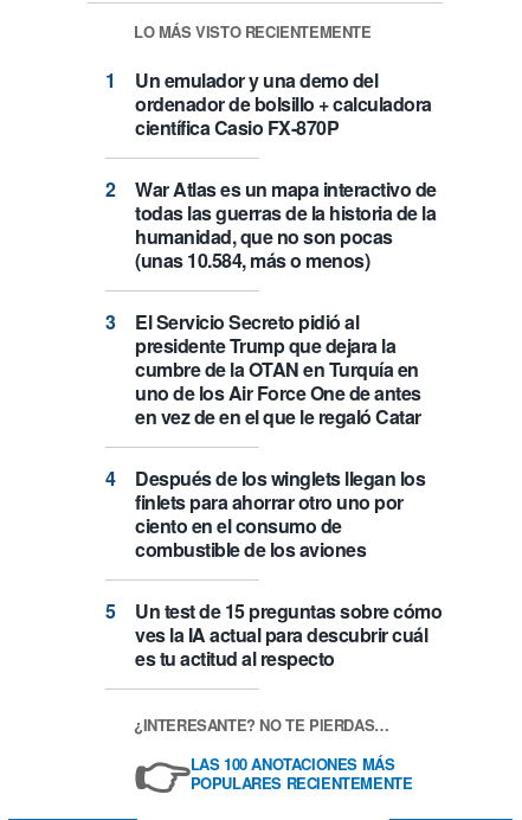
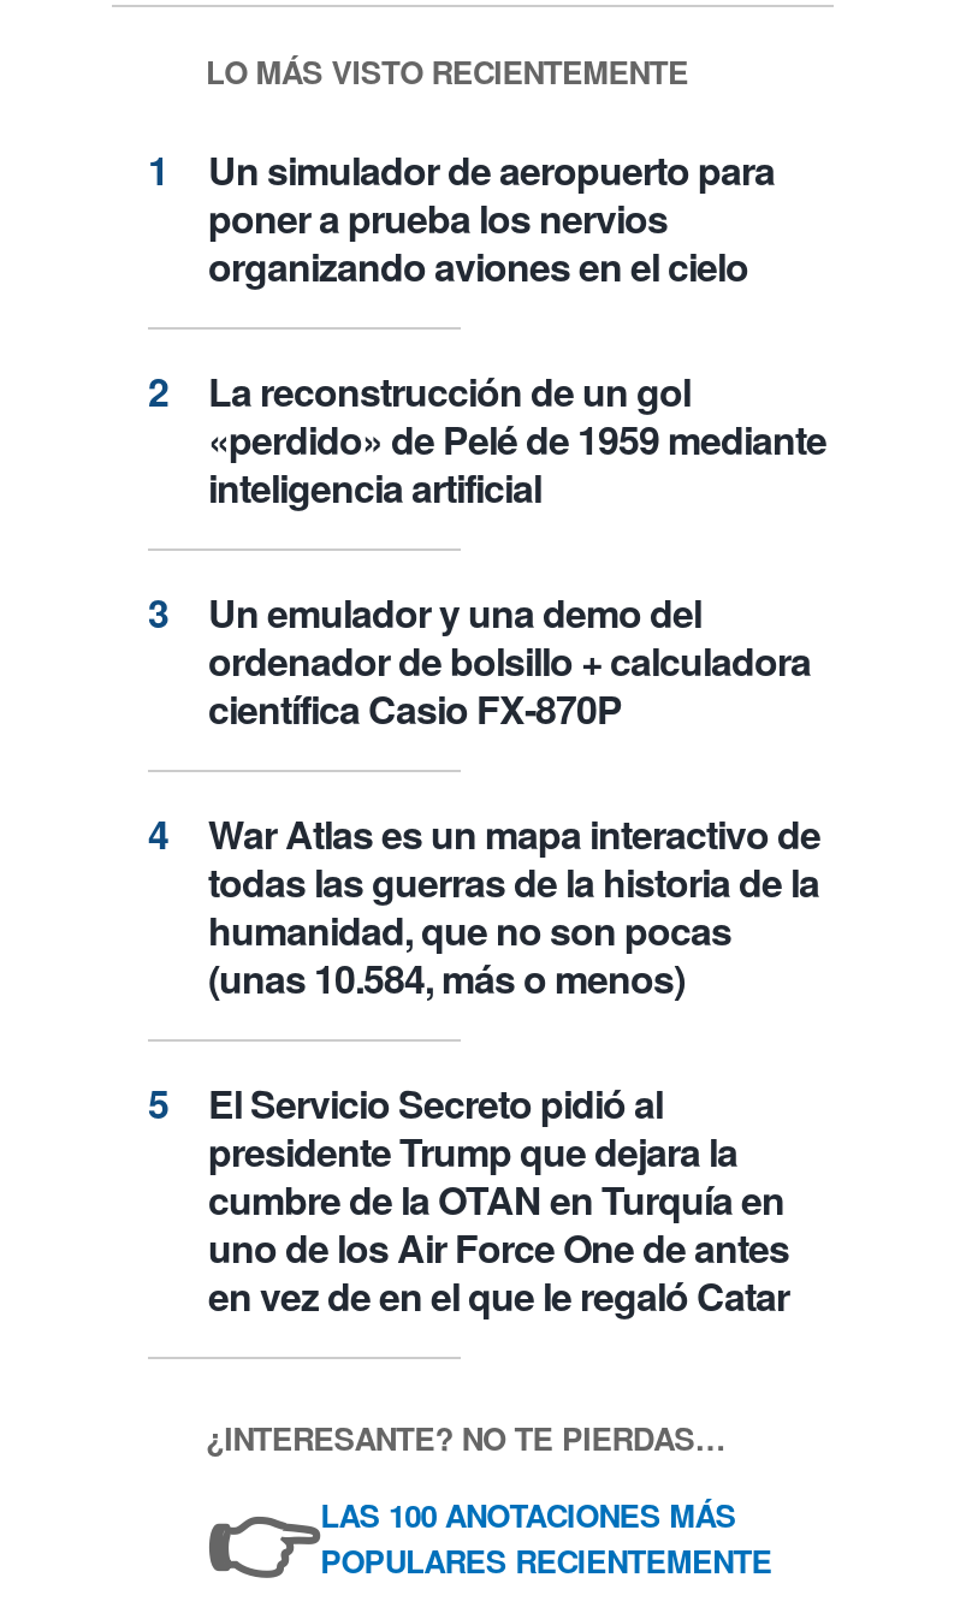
none -> [208,143,826,516] Un simulador de aeropuerto para | poner a prueba los nervios | organizando aviones en el cielo | La reconstrucción de un gol | «perdido» de Pelé de 1959 mediante | inteligencia artificial
moved [135,66,436,430] -> [208,586,820,1325]: Un emulador y una demo del | ordenador de bolsillo + calculadora | científica Casio FX-870P | ... | uno de los Air Force One de antes | en vez de en el que le regaló Catar
[135,464,442,671] Después de los winglets llegan los | finlets para ahorrar otro uno por | ciento en el consumo de | combustible de los aviones | Un test de 15 preguntas sobre cómo | ves la IA actual para descubrir cuál | es tu actitud al respecto -> none

